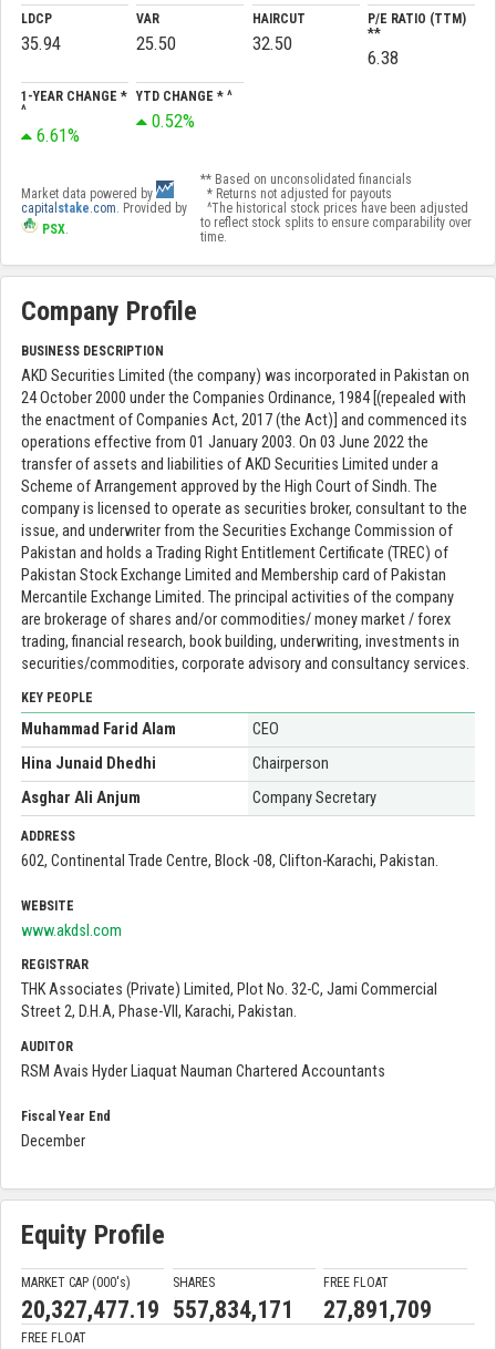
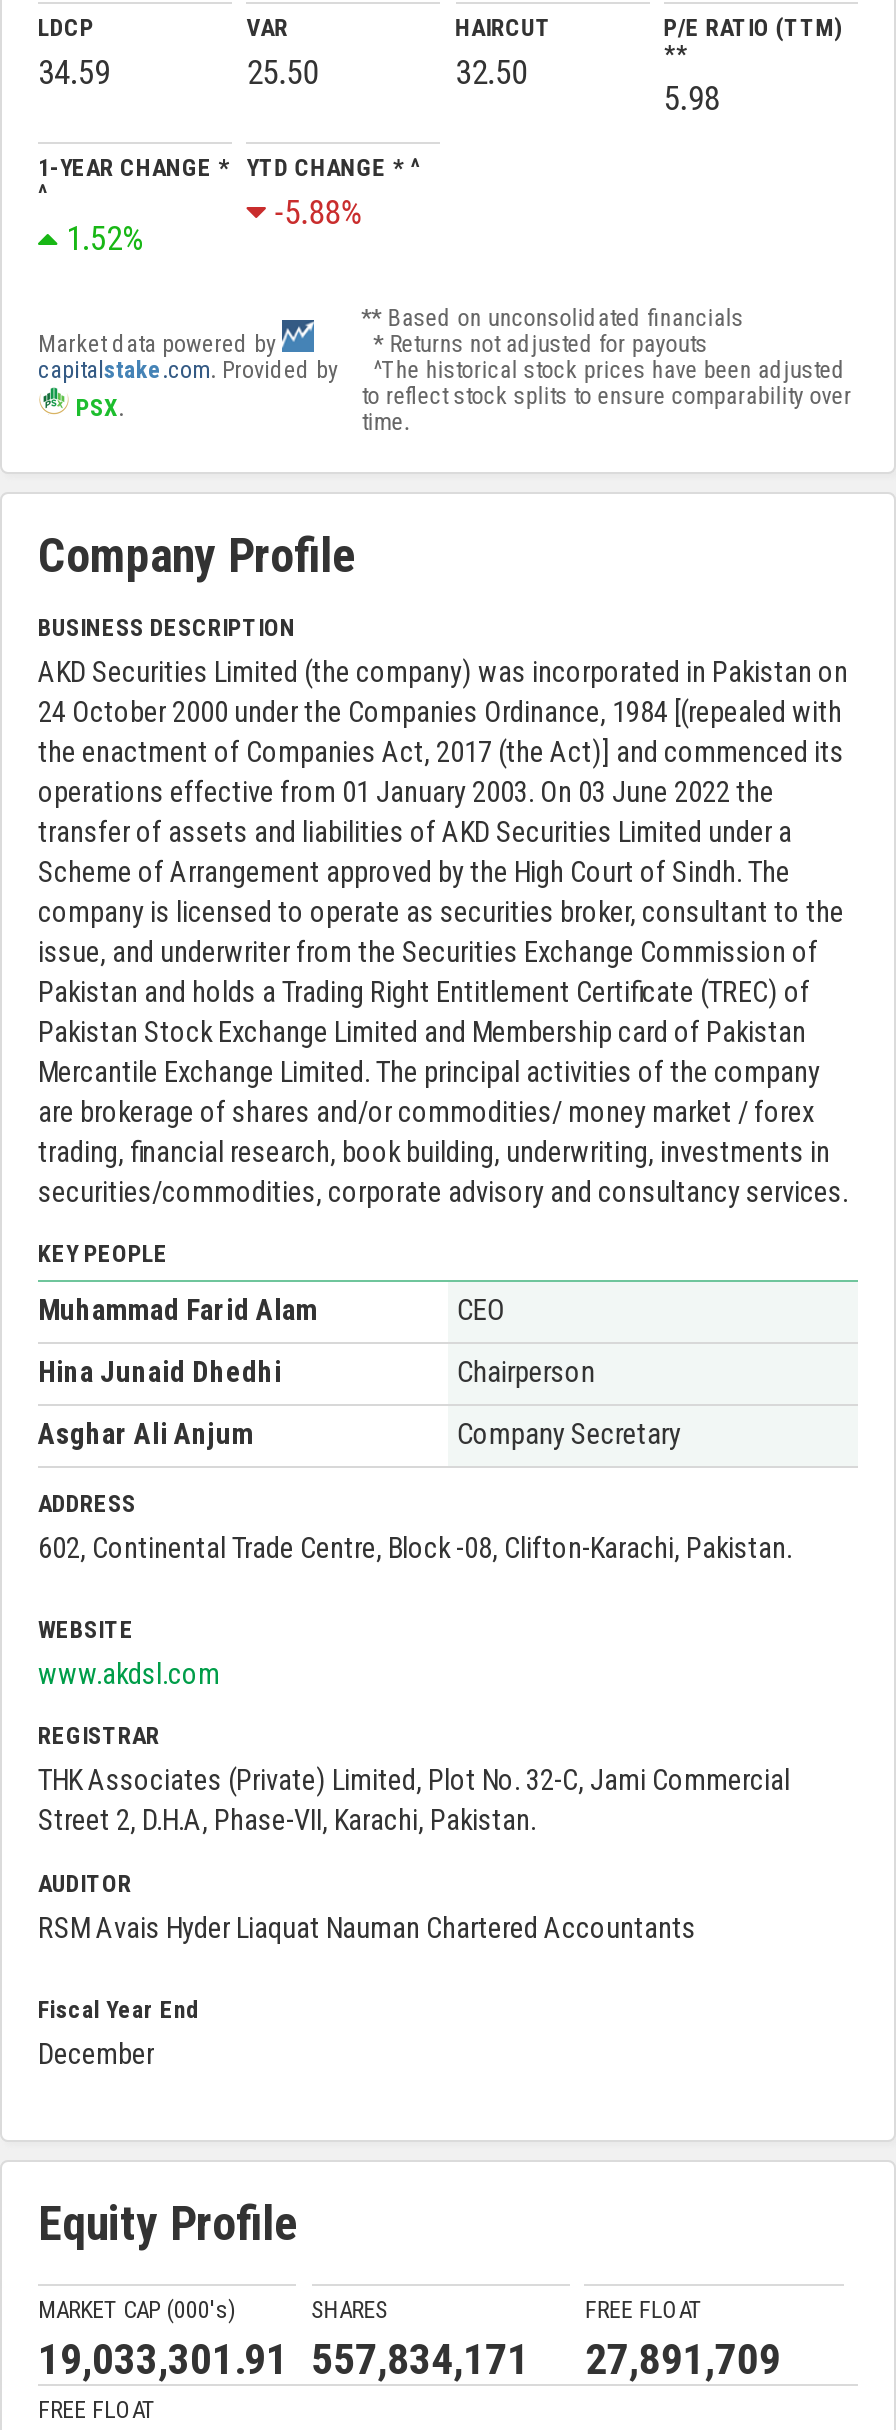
[21,32,61,54] 35.94 -> [38,52,110,92] 34.59
[367,47,398,69] 6.38 -> [664,78,720,118] 5.98
[148,110,195,132] 0.52% -> [267,192,363,232] -5.88%
[32,124,80,146] 6.61% -> [58,218,144,258] 1.52%
[21,1296,432,1323] 20,327,477.19 557,834,171 27,891,709 -> [38,2333,781,2383] 19,033,301.91 557,834,171 27,891,709

